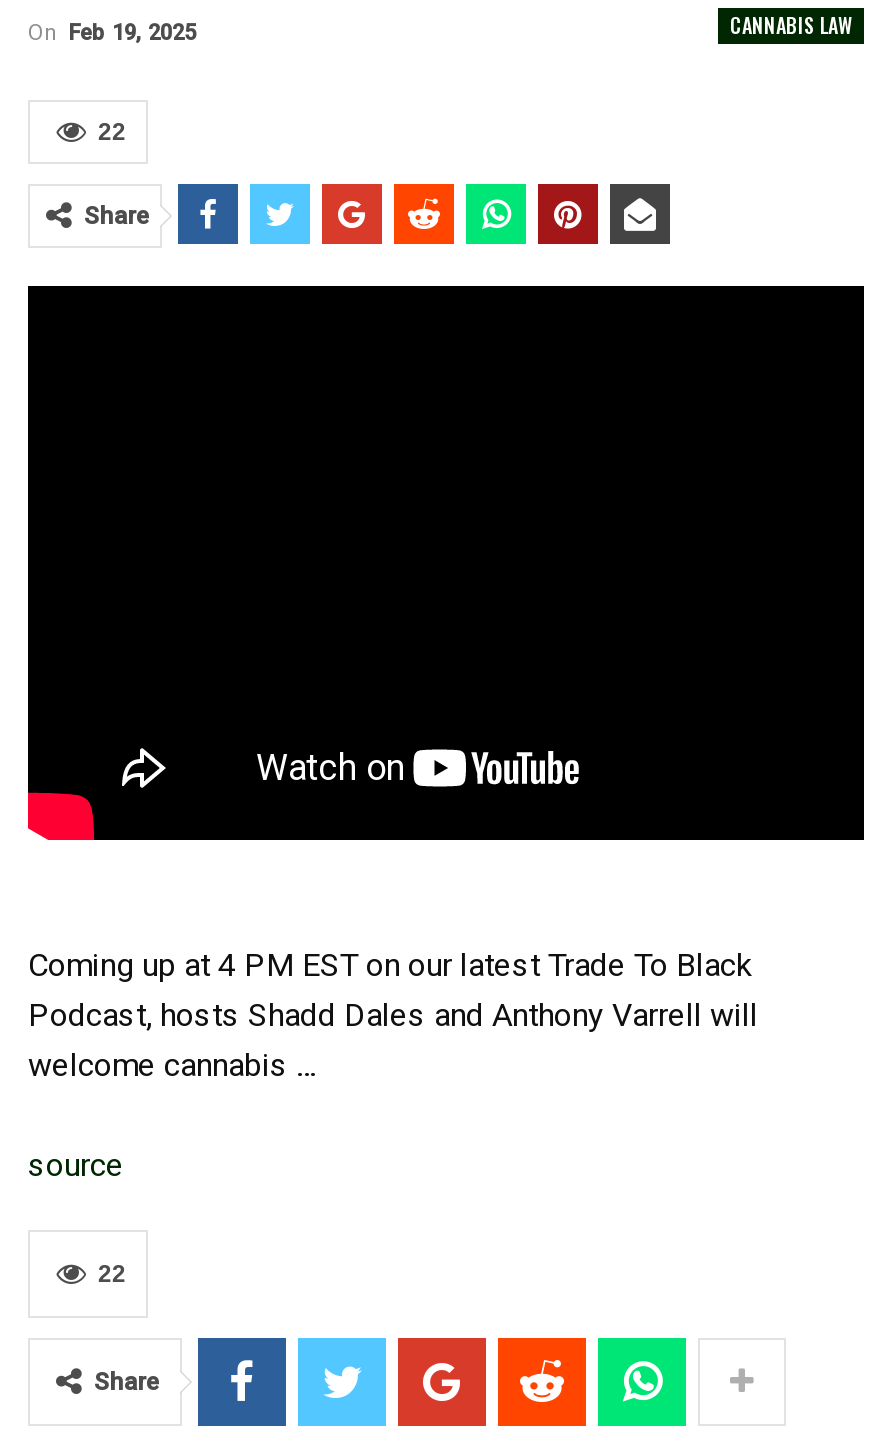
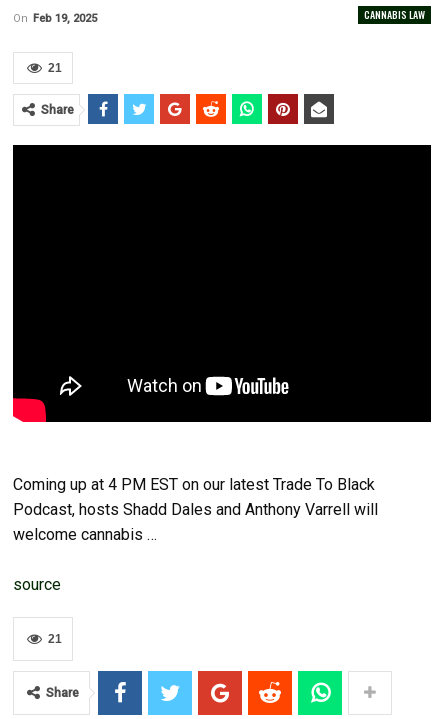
[98,118,126,146] 22 -> [48,61,62,75] 21
[98,1261,126,1289] 22 -> [48,632,62,646] 21

